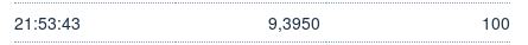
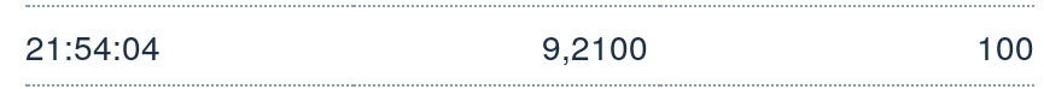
[14,11,81,34] 21:53:43 -> [25,22,161,70] 21:54:04
[268,11,320,34] 9,3950 -> [542,22,648,70] 9,2100

